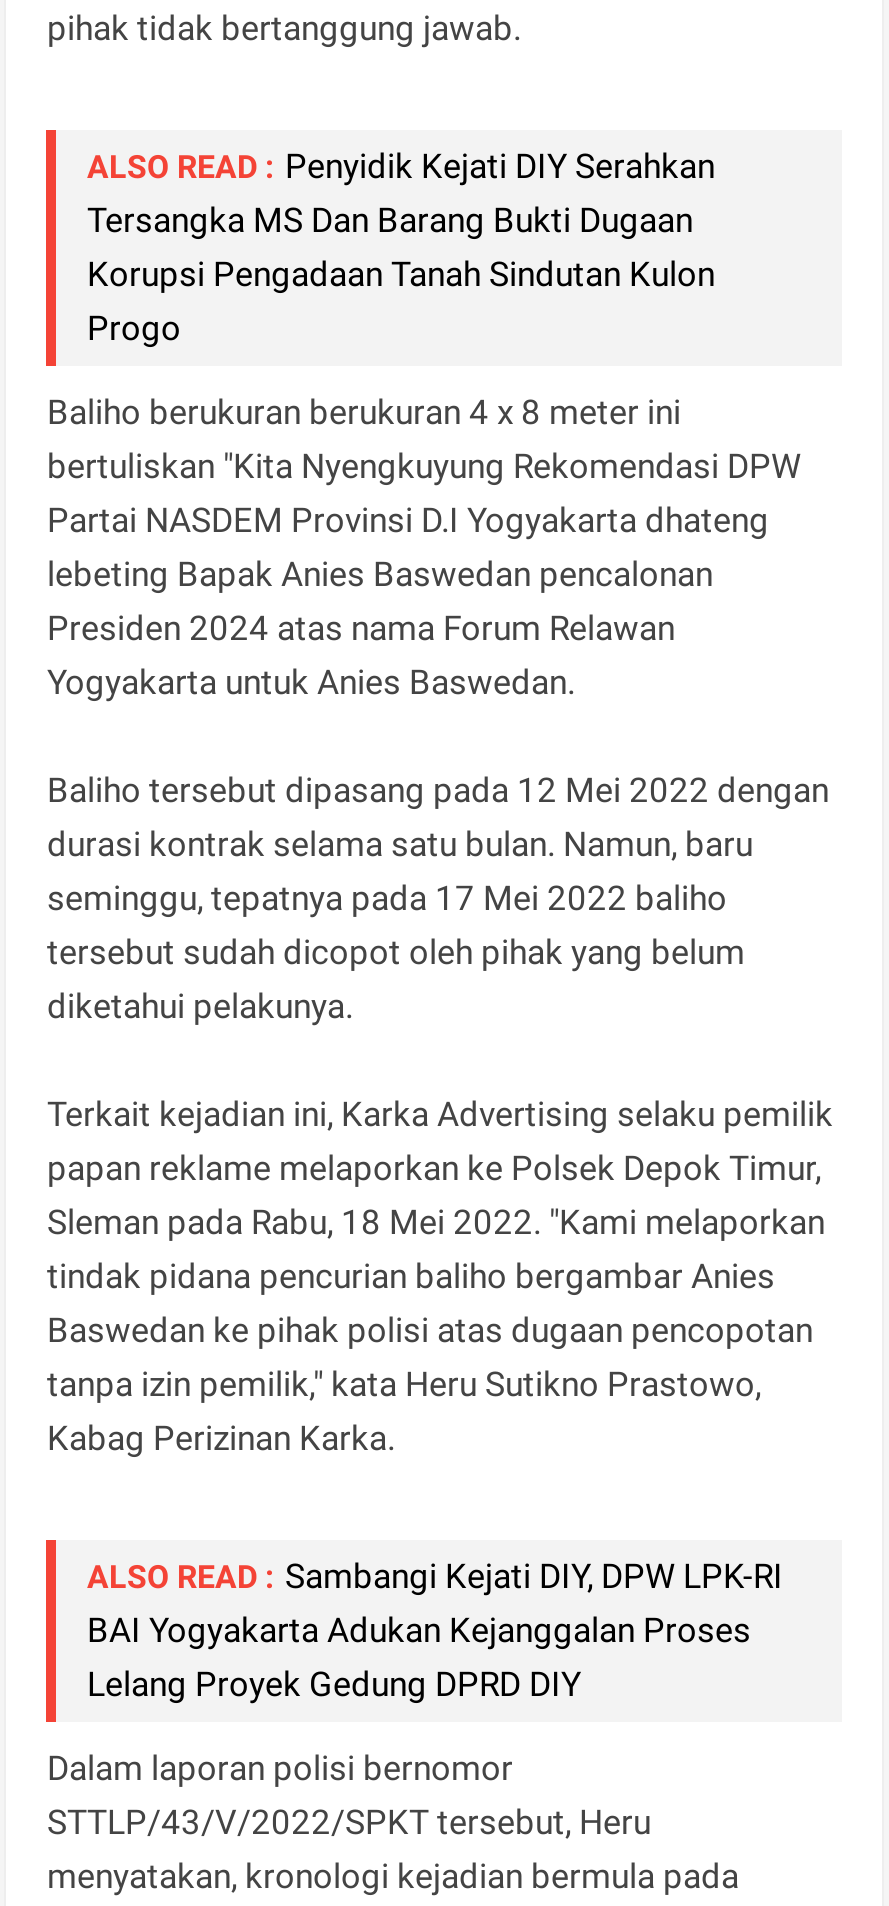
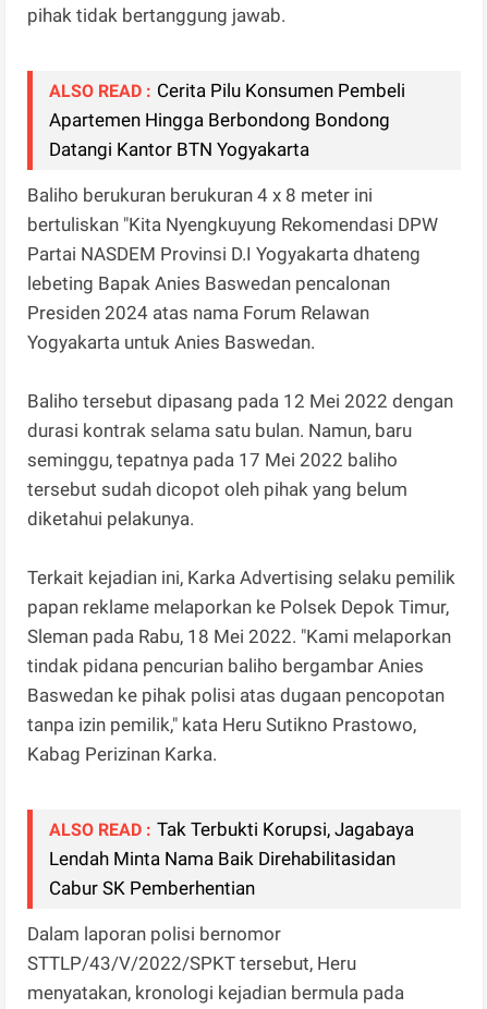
[87,147,715,349] ALSO READ : Penyidik Kejati DIY Serahkan | Tersangka MS Dan Barang Bukti Dugaan | Korupsi Pengadaan Tanah Sindutan Kulon | Progo -> [50,80,406,161] ALSO READ : Cerita Pilu Konsumen Pembeli | Apartemen Hingga Berbondong Bondong | Datangi Kantor BTN Yogyakarta
[87,1557,783,1705] ALSO READ : Sambangi Kejati DIY, DPW LPK-RI | BAI Yogyakarta Adukan Kejanggalan Proses | Lelang Proyek Gedung DPRD DIY -> [50,819,415,899] ALSO READ : Tak Terbukti Korupsi, Jagabaya | Lendah Minta Nama Baik Direhabilitasidan | Cabur SK Pemberhentian

